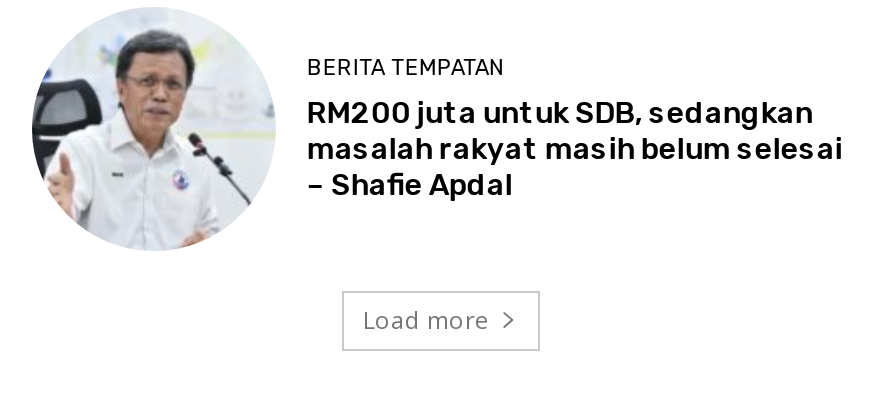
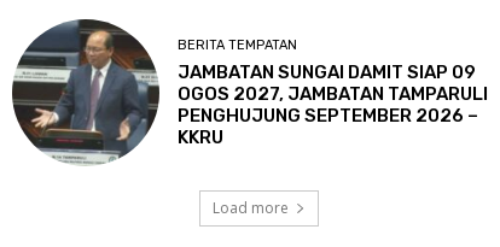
[34,9,843,247] [image] | RM200 juta untuk SDB, sedangkan | masalah rakyat masih belum selesai | – Shafie Apdal -> [14,11,488,165] [image] | JAMBATAN SUNGAI DAMIT SIAP 09 | OGOS 2027, JAMBATAN TAMPARULI | PENGHUJUNG SEPTEMBER 2026 – | KKRU

